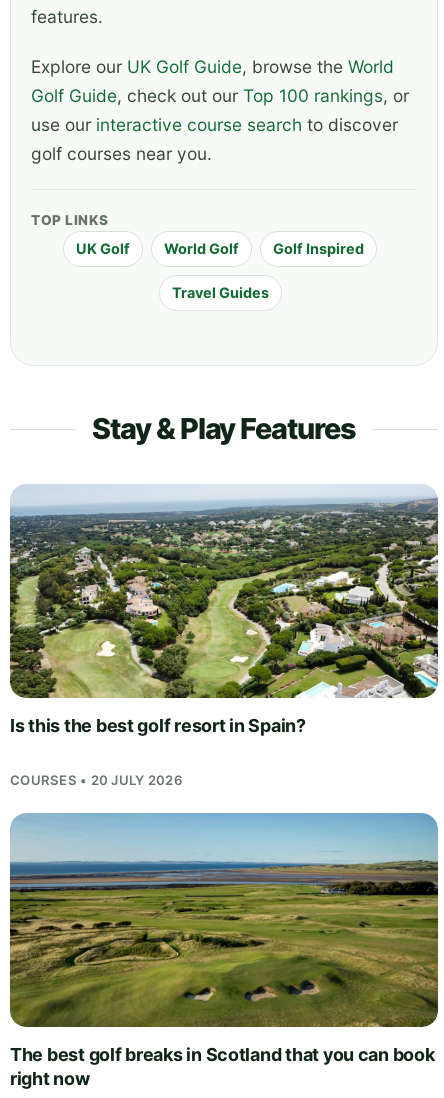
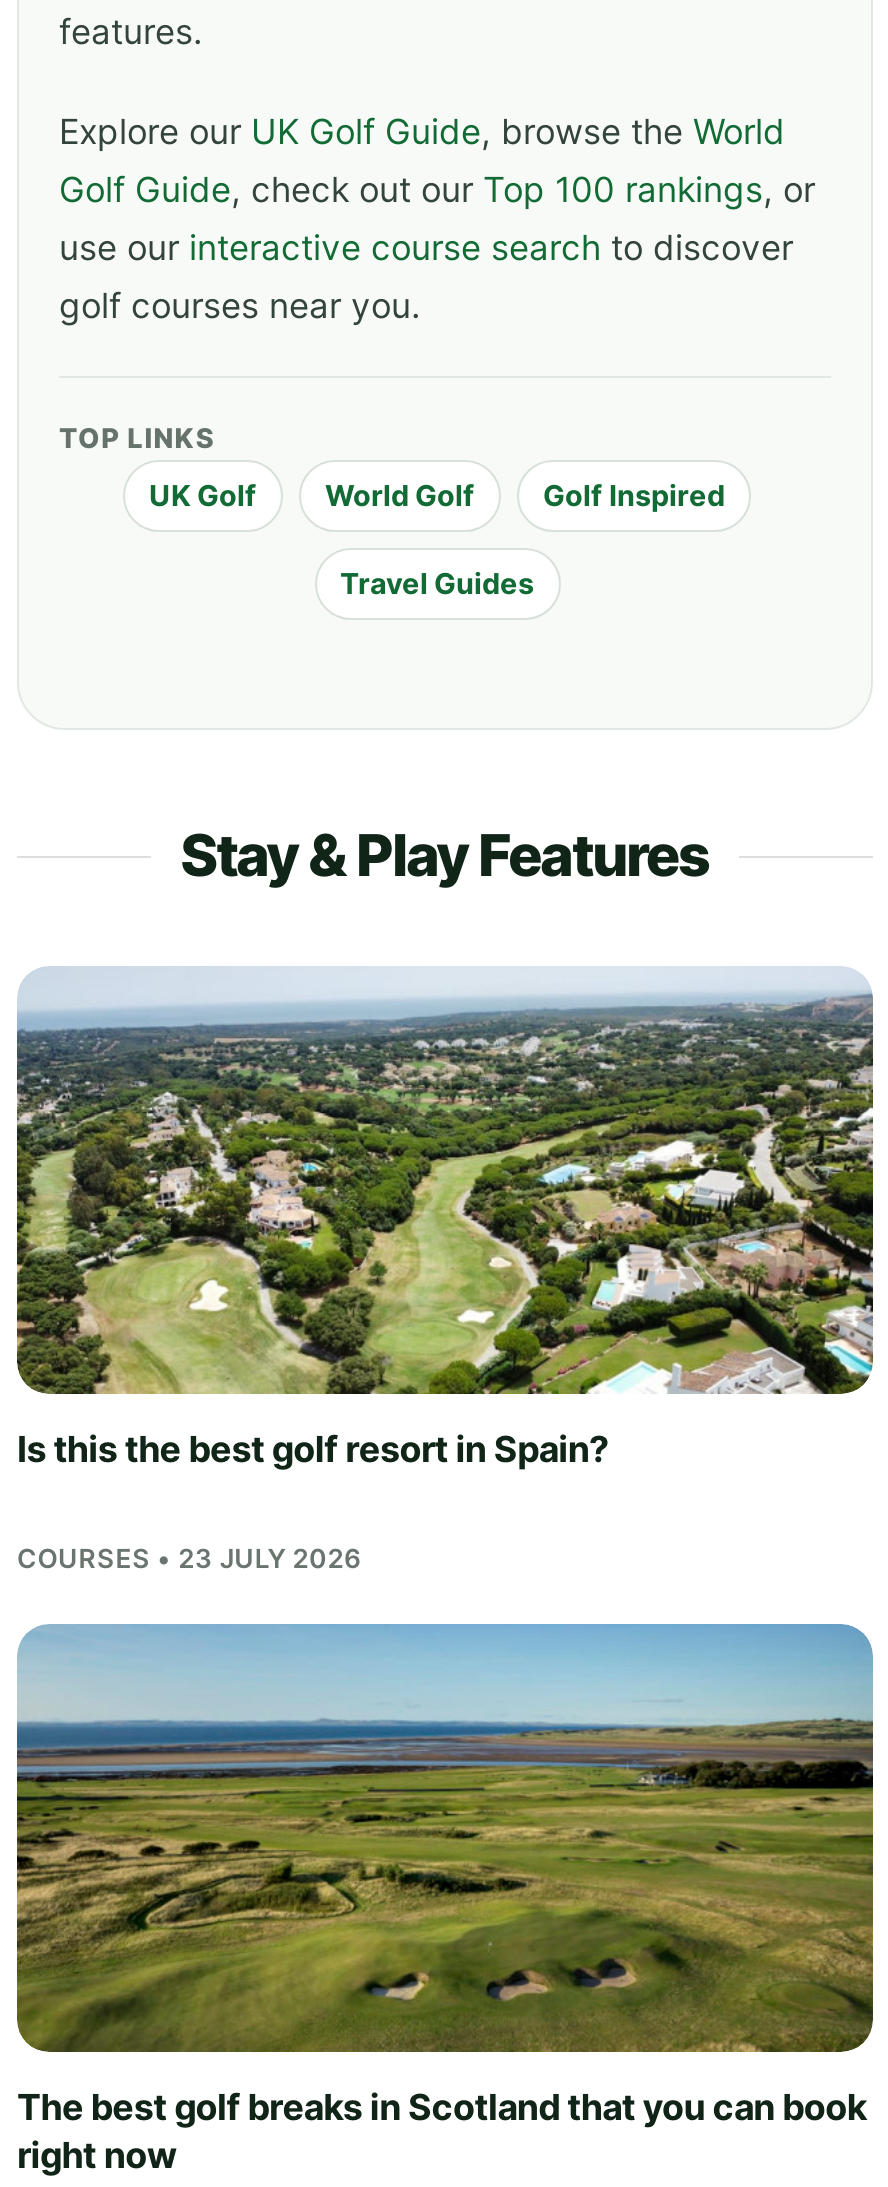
[10,771,183,787] COURSES • 20 JULY 2026 -> [17,1541,363,1573] COURSES • 23 JULY 2026

